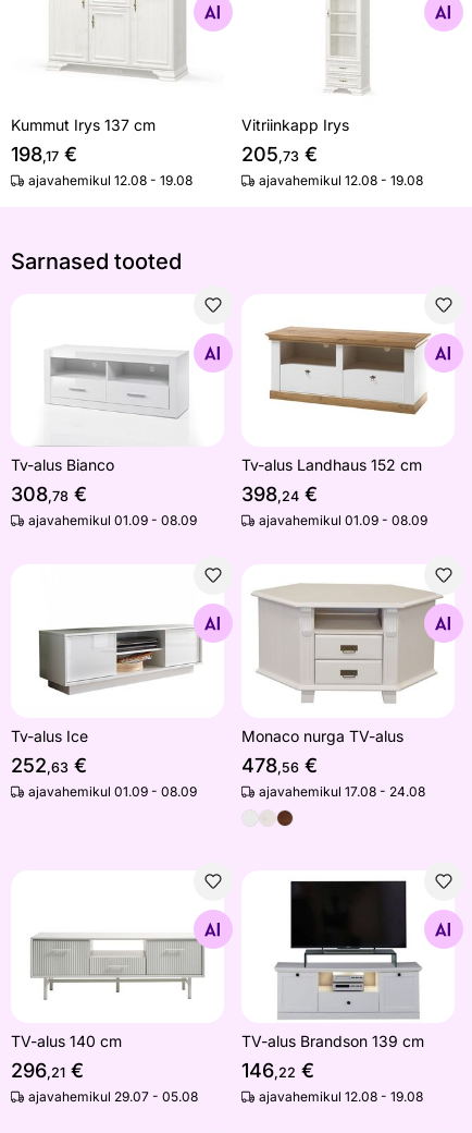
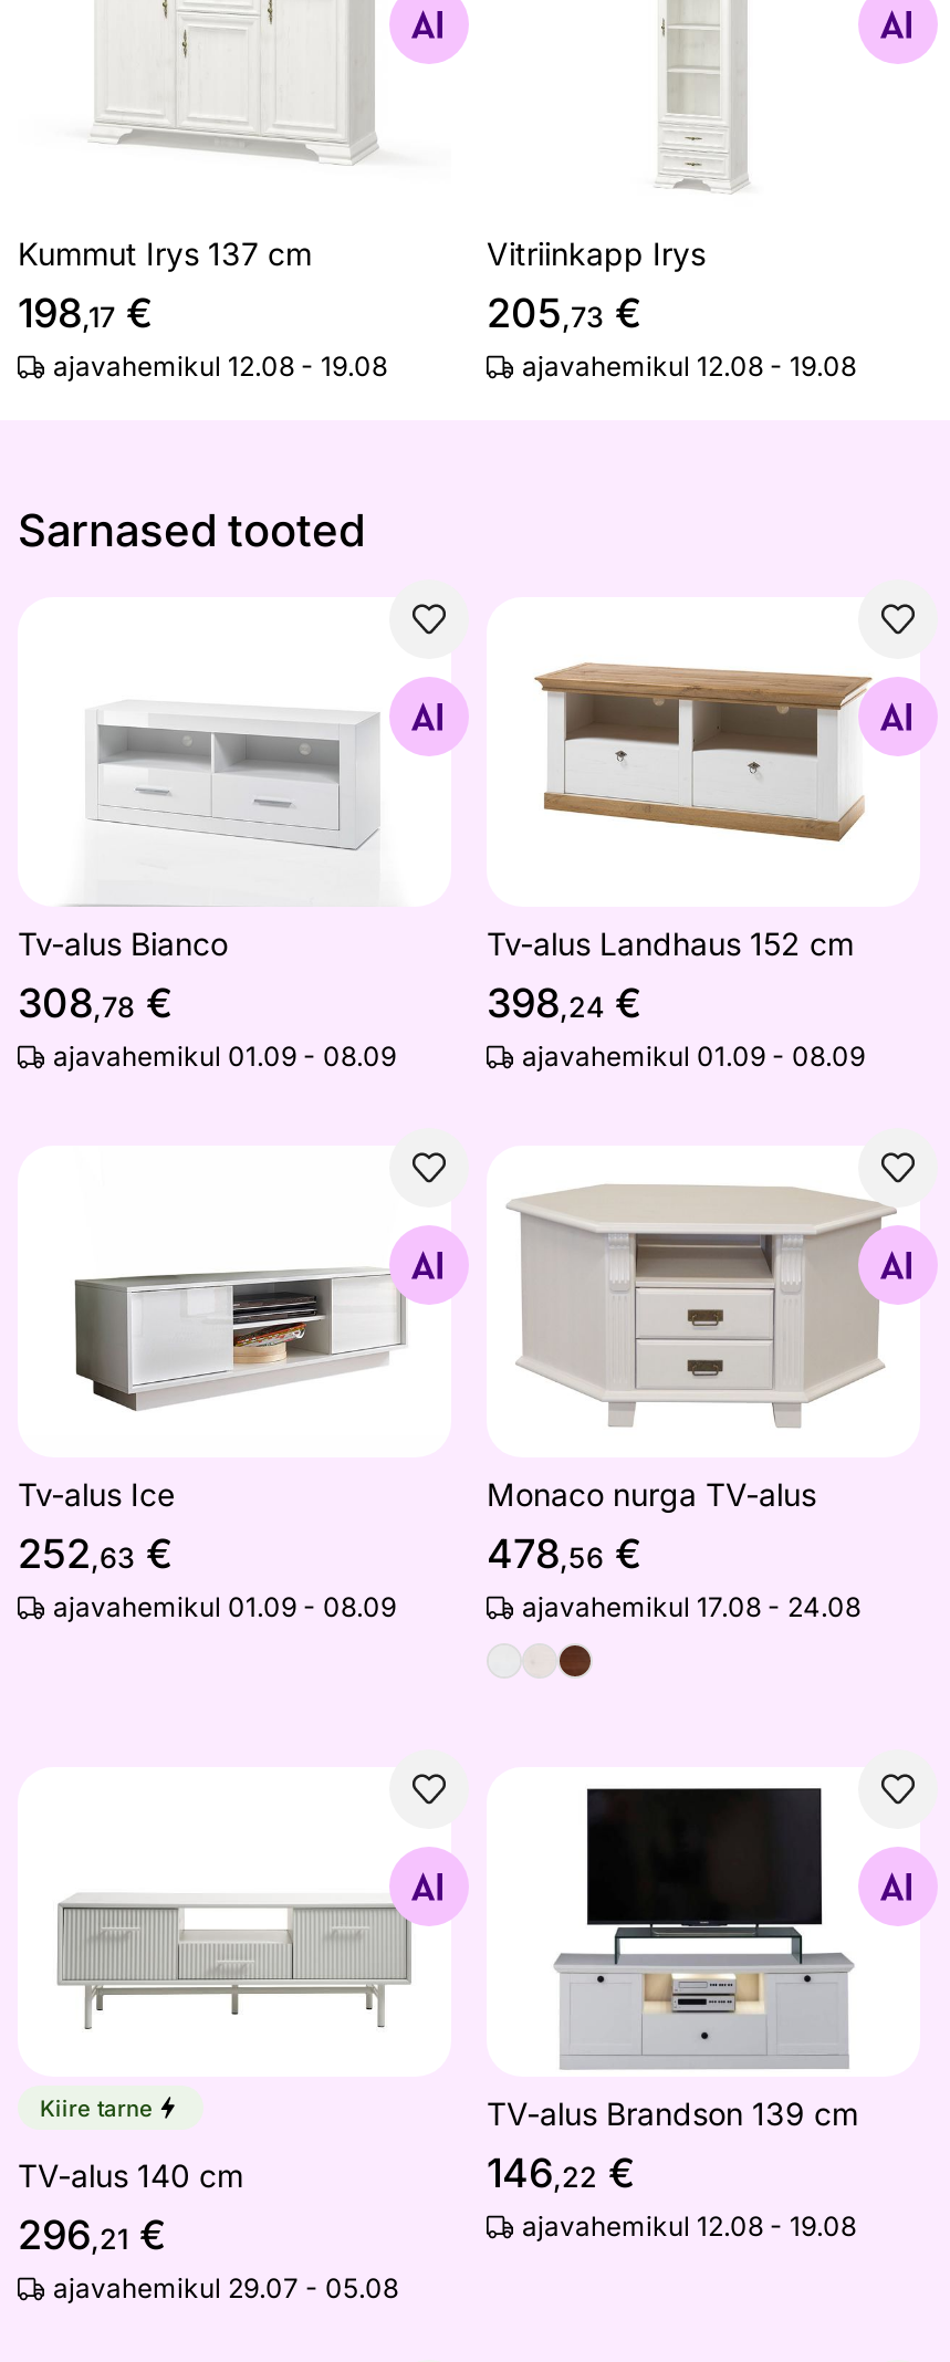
none -> [40,2094,153,2121] Kiire tarne

